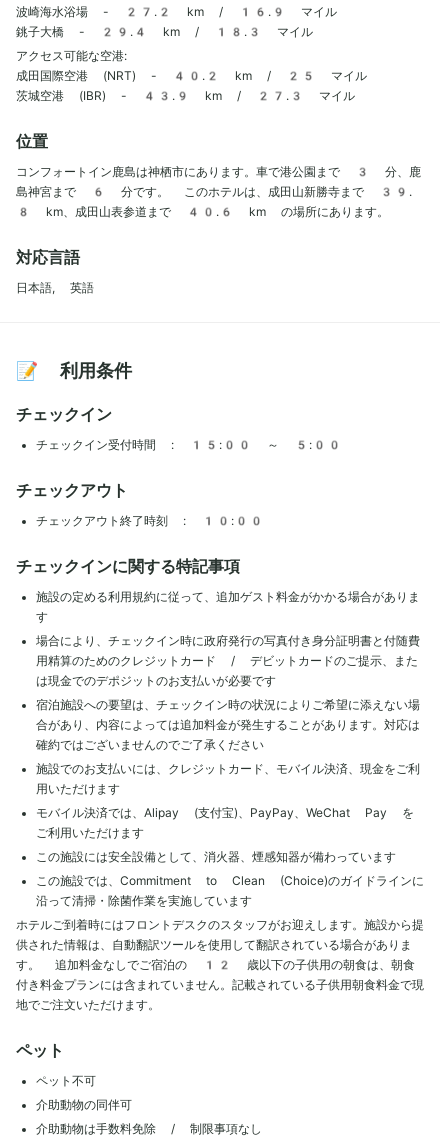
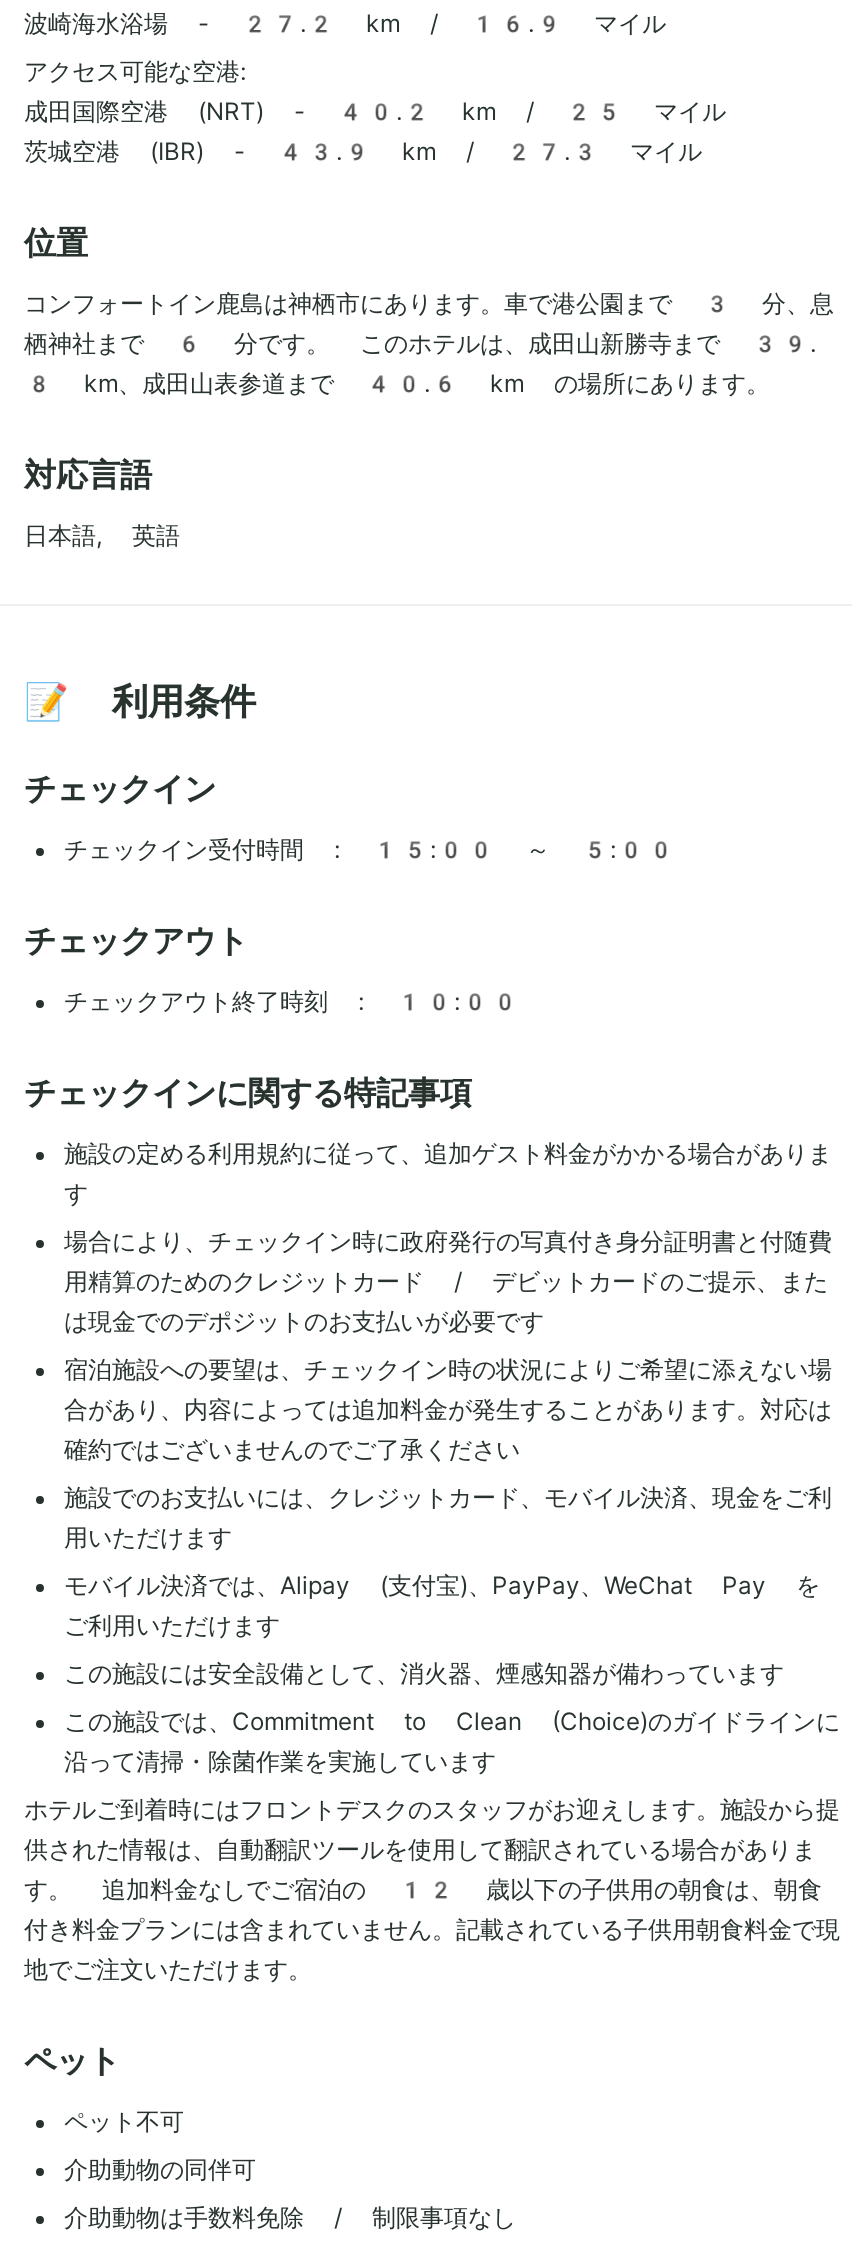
[16,24,313,38] 銚子大橋 - 29.4 km / 18.3 マイル -> none
[16,164,421,178] コンフォートイン鹿島は神栖市にあります。車で港公園まで 3 分、鹿 -> [24,289,834,317] コンフォートイン鹿島は神栖市にあります。車で港公園まで 3 分、息
[16,184,412,198] 島神宮まで 6 分です。 このホテルは、成田山新勝寺まで 39. -> [24,329,816,357] 栖神社まで 6 分です。 このホテルは、成田山新勝寺まで 39.

